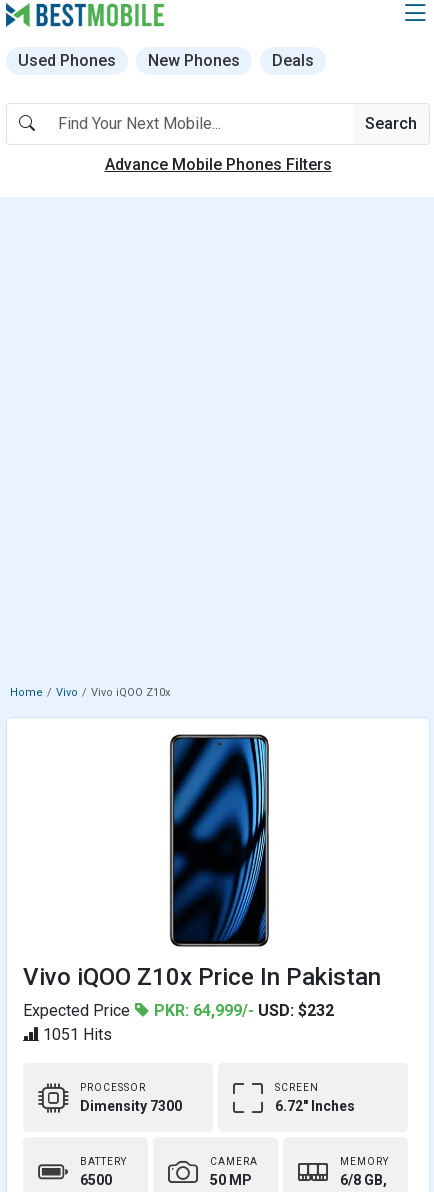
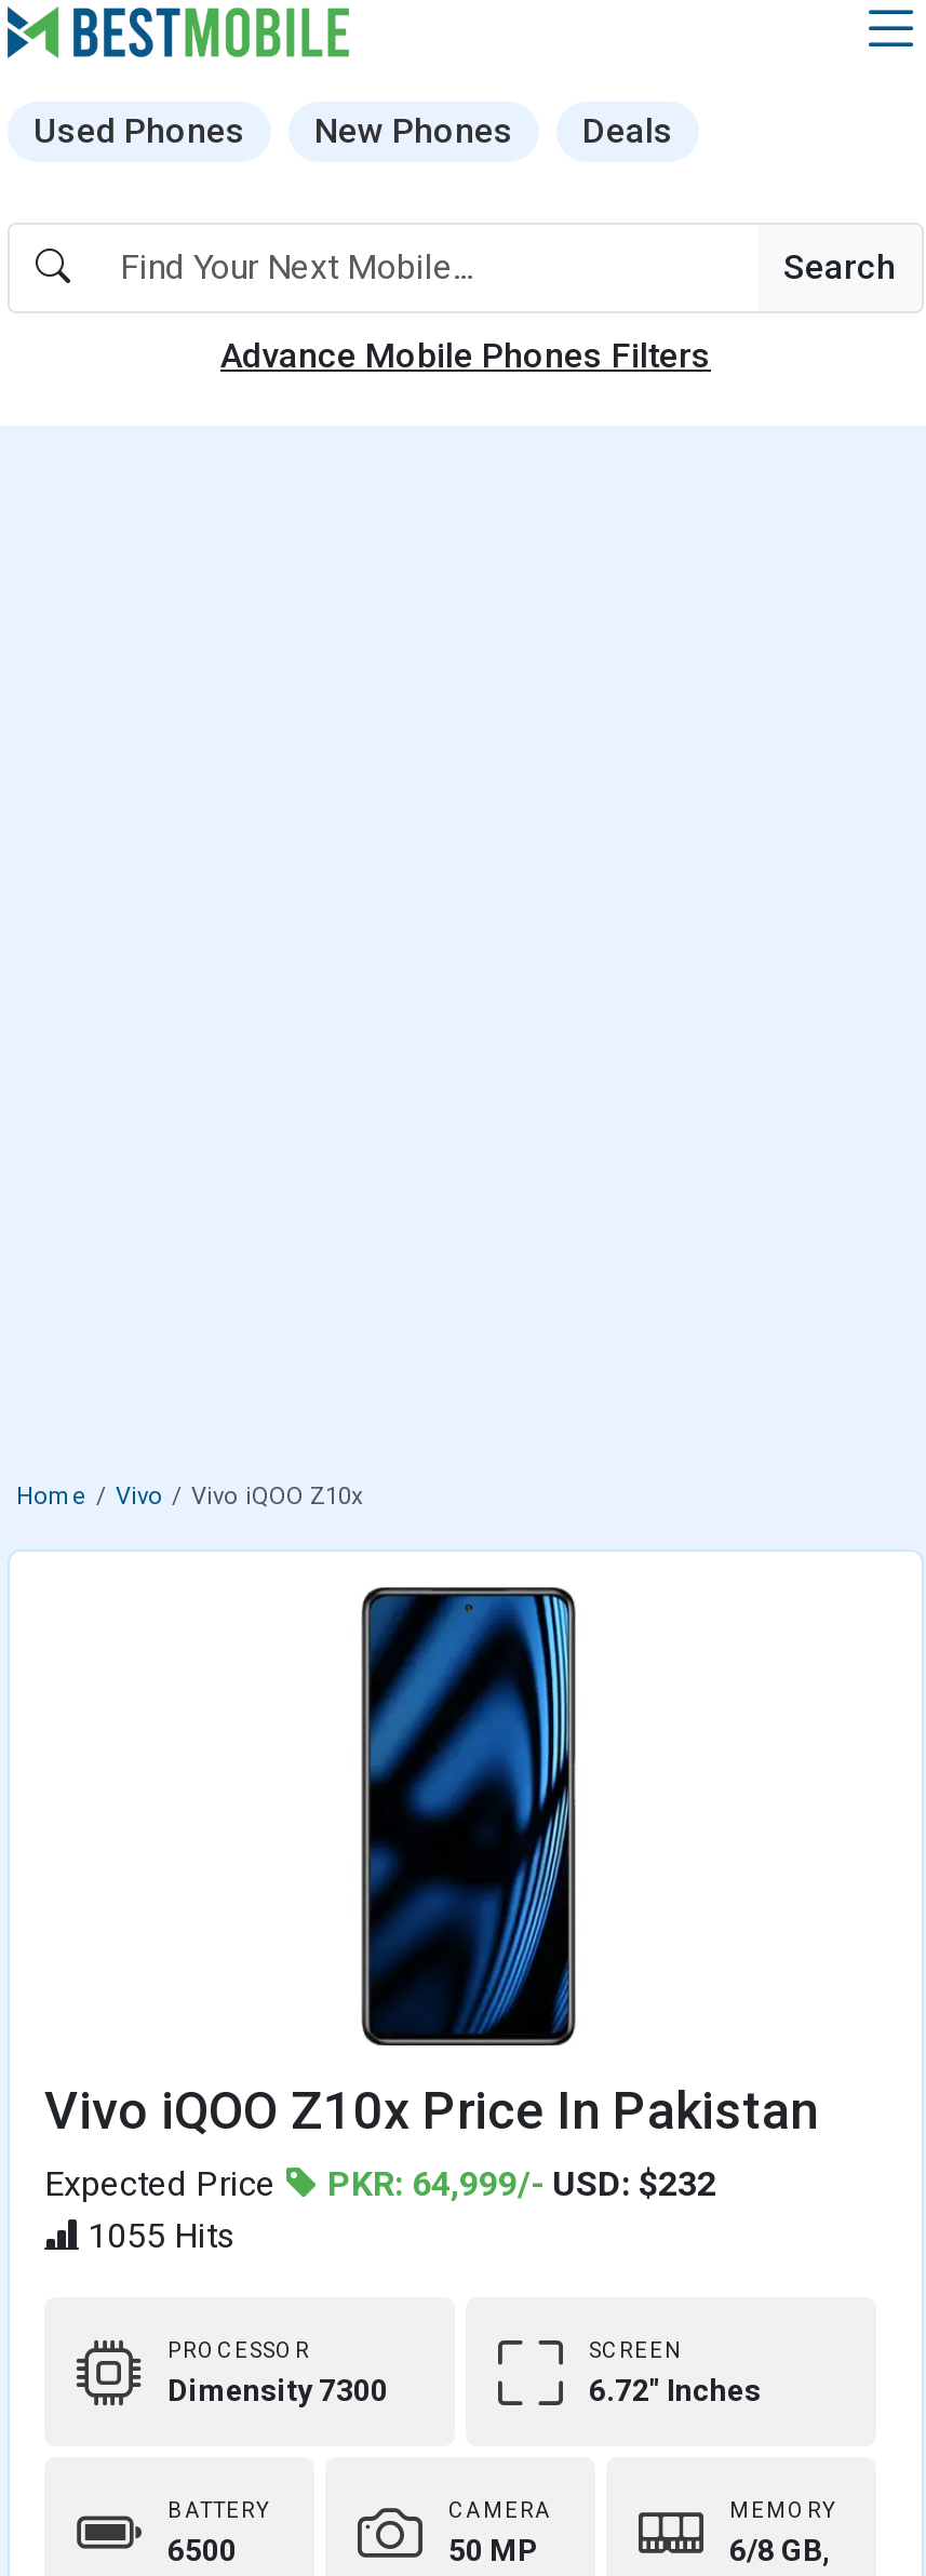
[39,1025,112,1044] 1051 Hits -> [79,2215,237,2256] 1055 Hits

